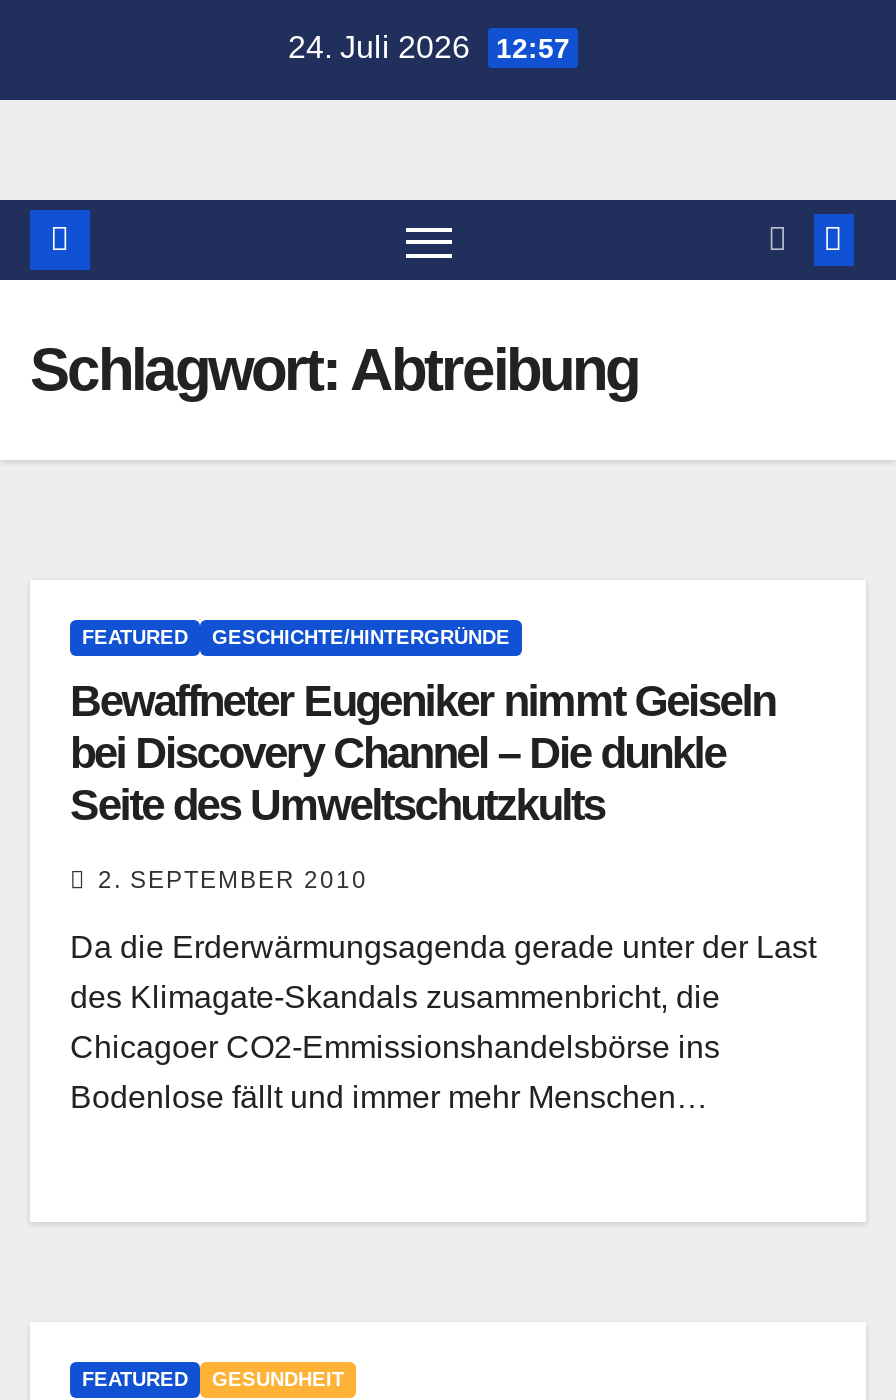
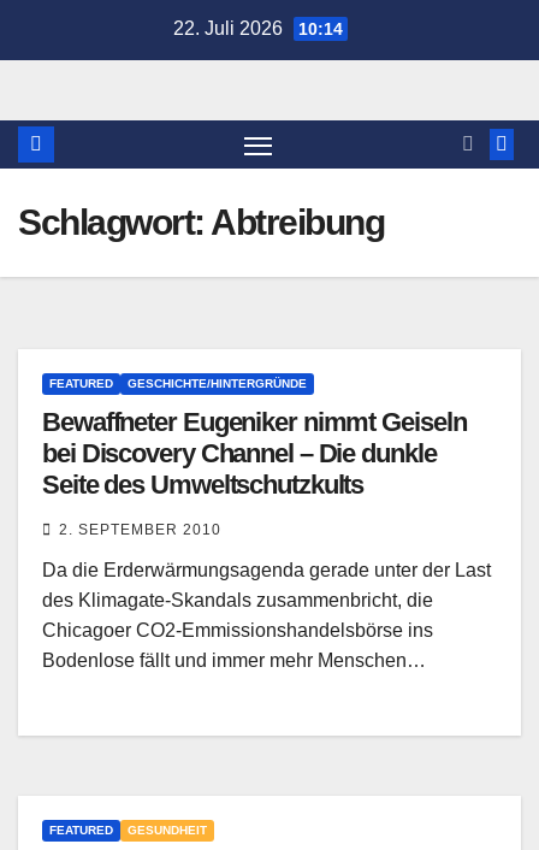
[288,30,570,64] 24. Juli 2026 12:57 -> [173,18,343,39] 22. Juli 2026 10:14

